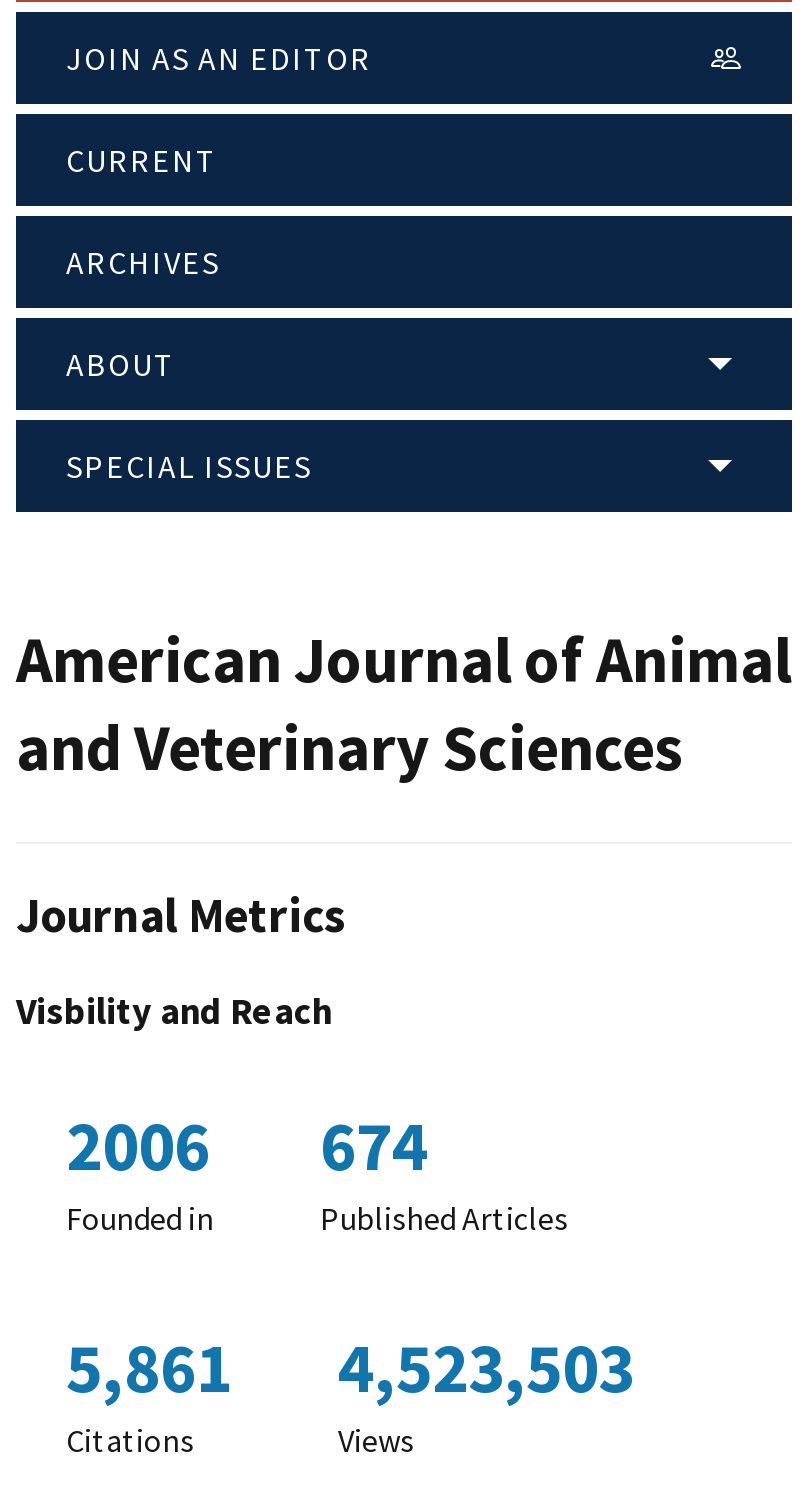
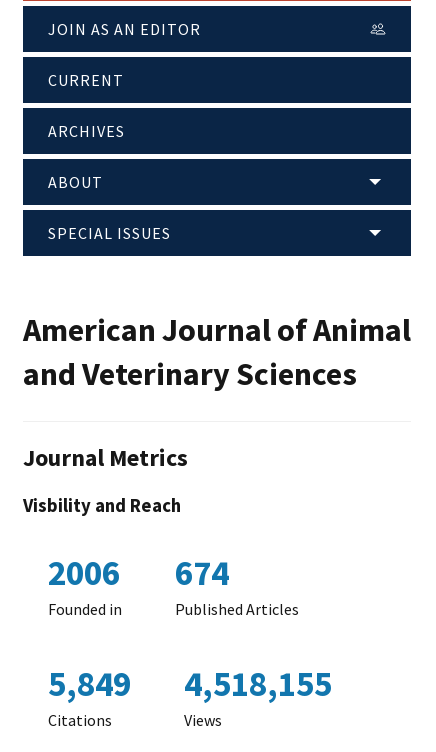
[66,1324,232,1412] 5,861 -> [48,662,131,706] 5,849
[338,1324,634,1412] 4,523,503 -> [184,662,332,706] 4,518,155

